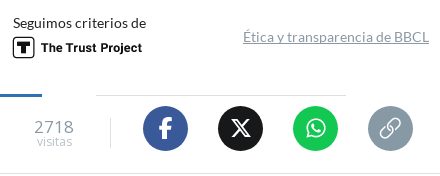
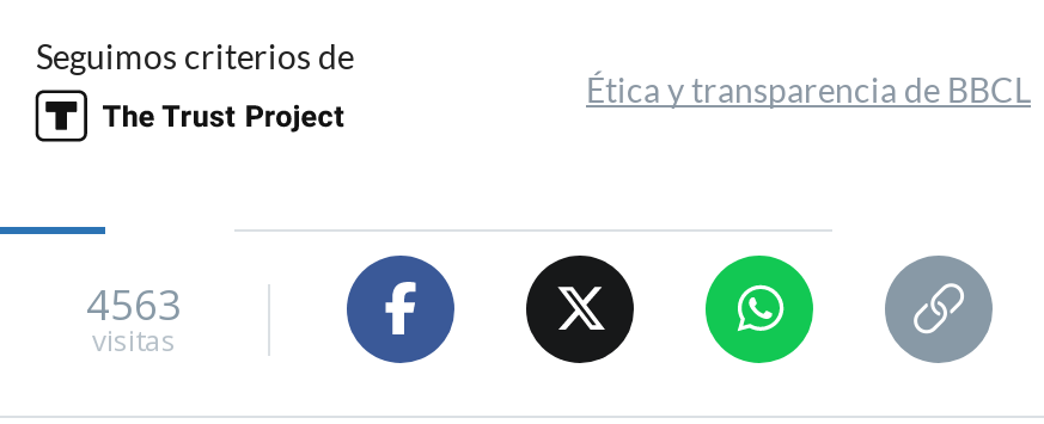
[34,115,74,138] 2718 -> [86,277,182,332] 4563

